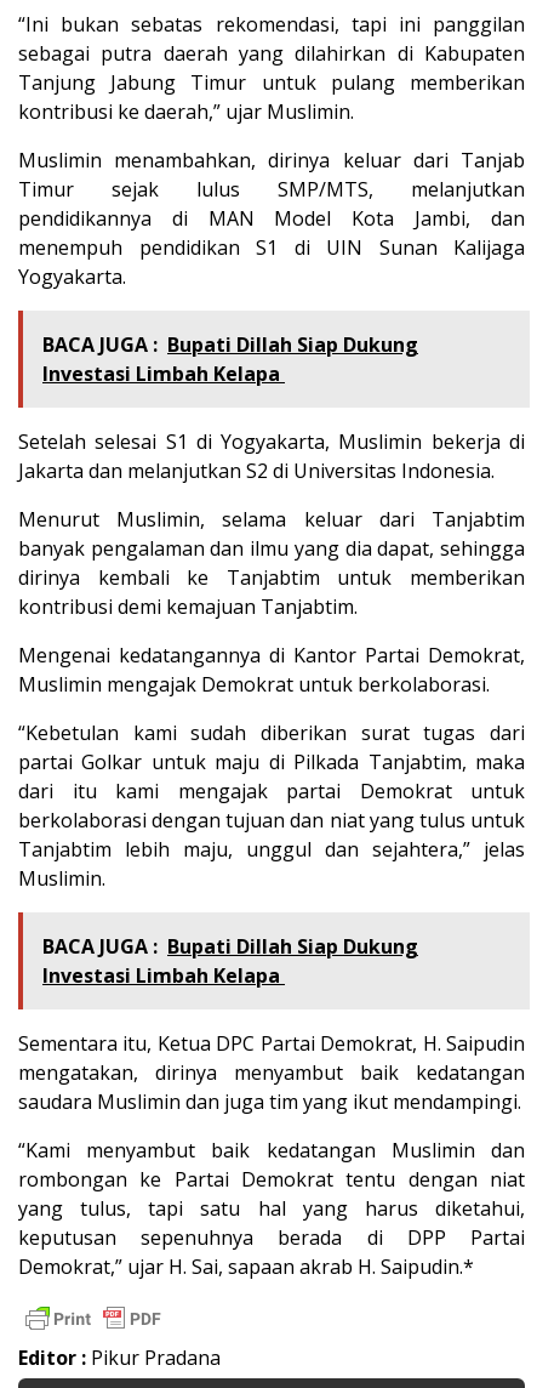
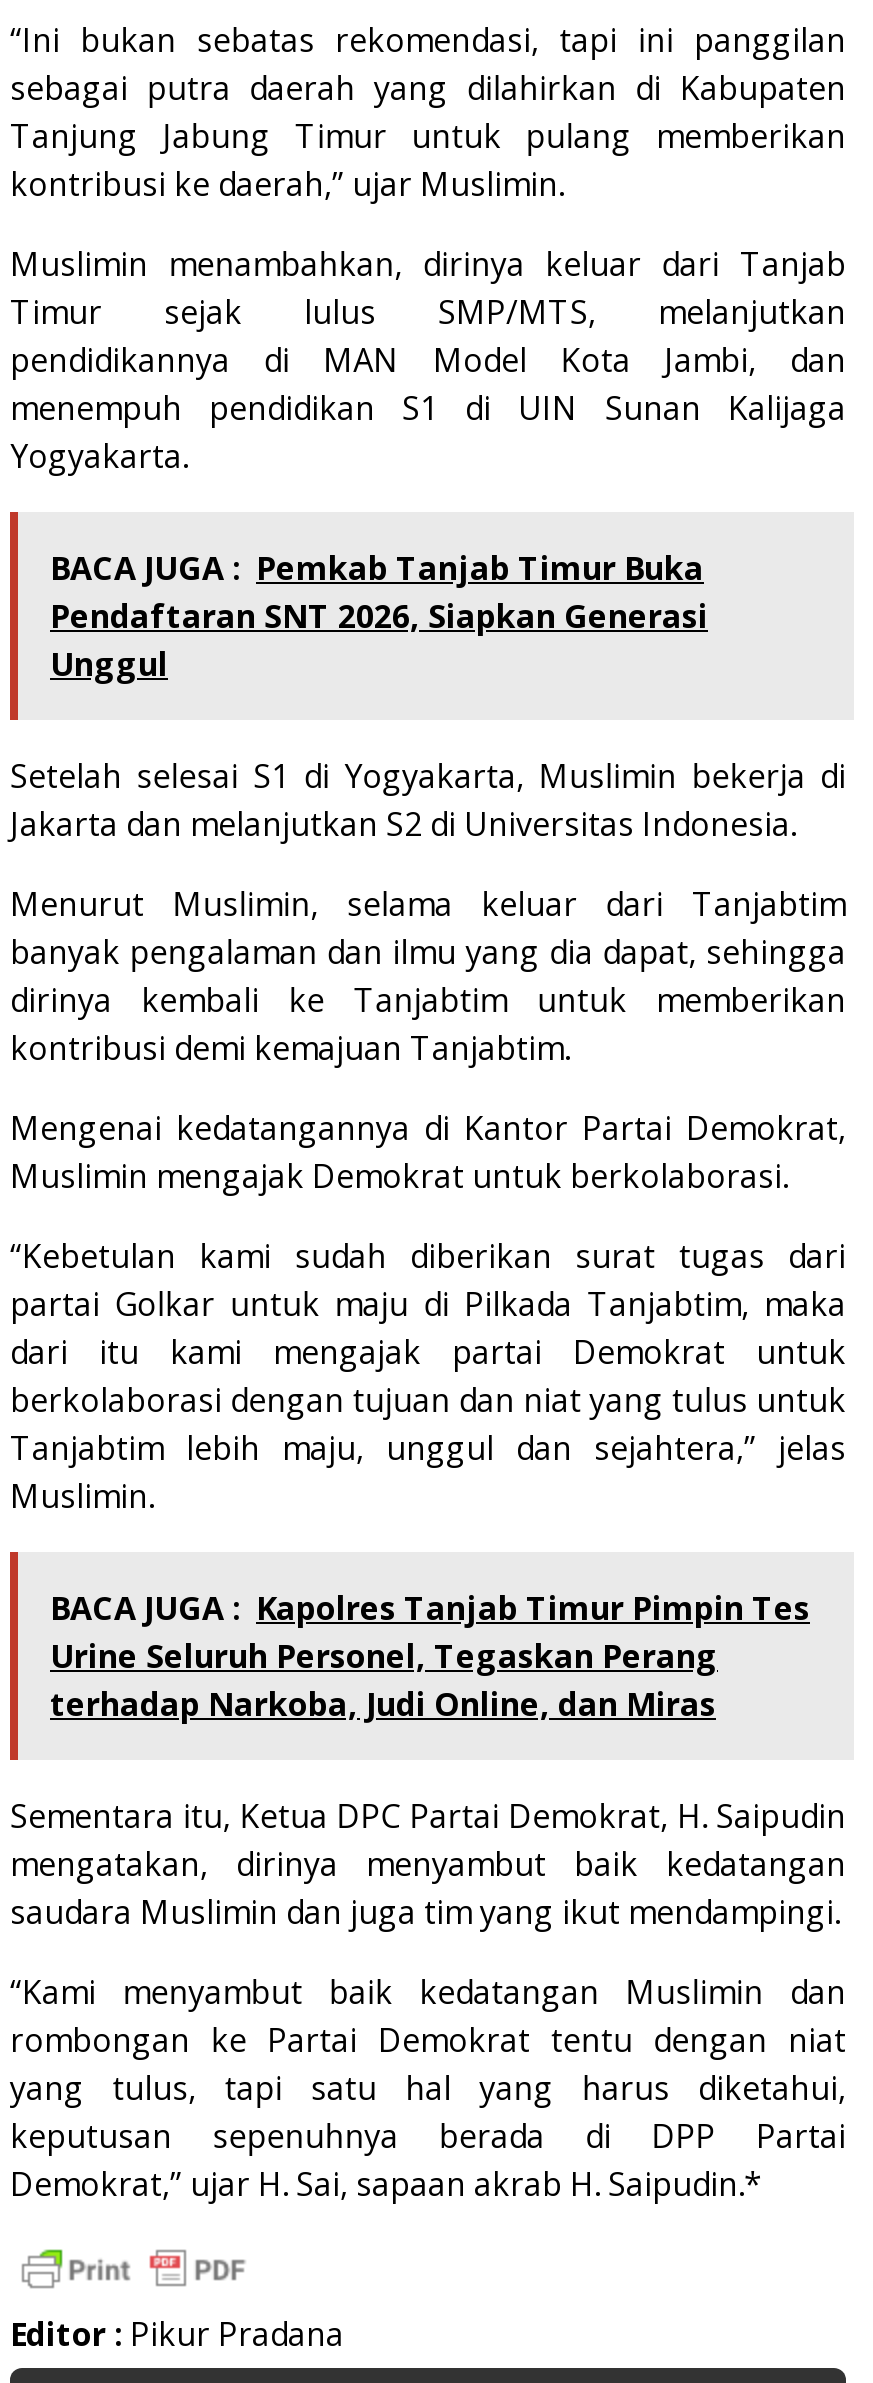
[42,331,418,387] BACA JUGA : Bupati Dillah Siap Dukung | Investasi Limbah Kelapa -> [50,545,708,685] BACA JUGA : Pemkab Tanjab Timur Buka | Pendaftaran SNT 2026, Siapkan Generasi | Unggul
[42,933,418,988] BACA JUGA : Bupati Dillah Siap Dukung | Investasi Limbah Kelapa -> [50,1585,810,1725] BACA JUGA : Kapolres Tanjab Timur Pimpin Tes | Urine Seluruh Personel, Tegaskan Perang | terhadap Narkoba, Judi Online, dan Miras

